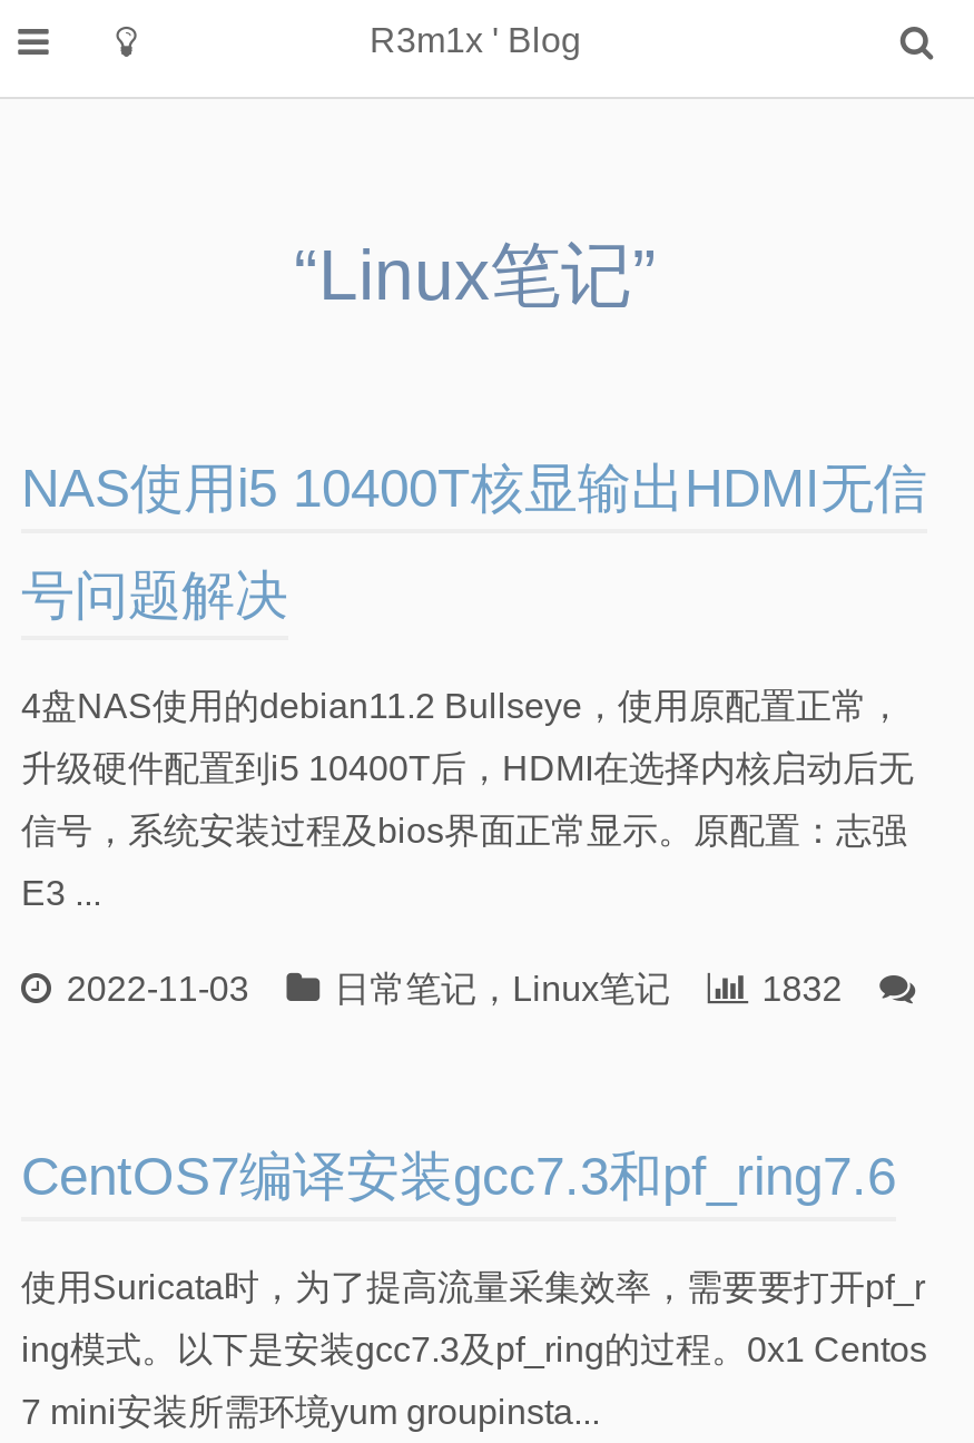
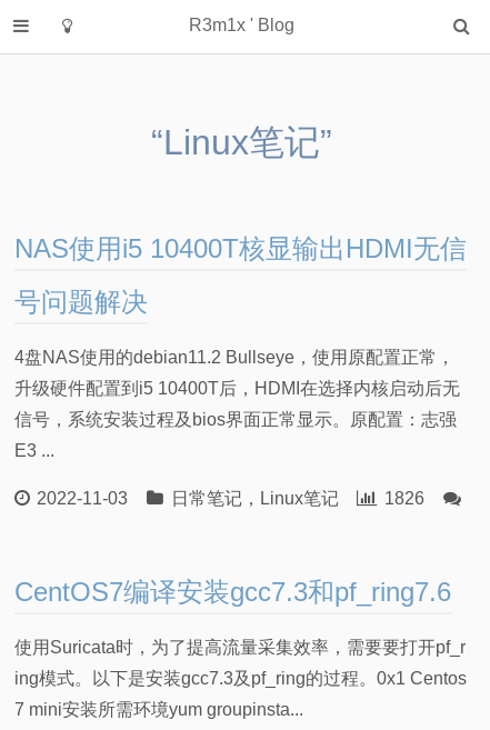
[762,970,842,1008] 1832 -> [384,489,424,508] 1826

